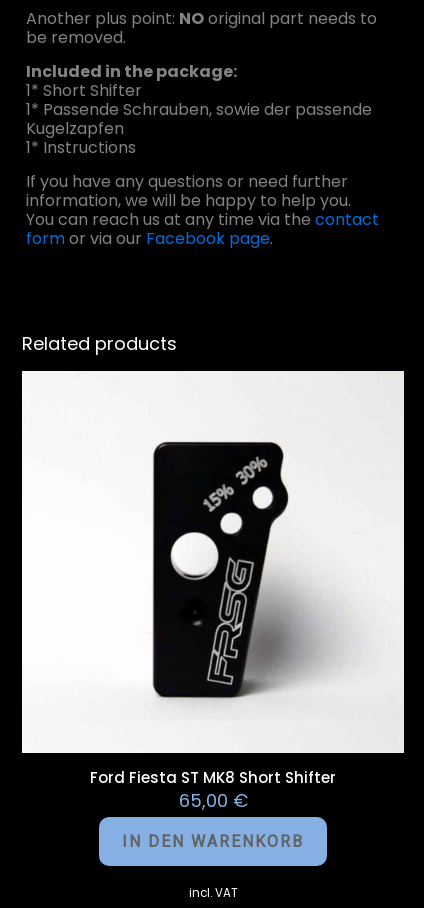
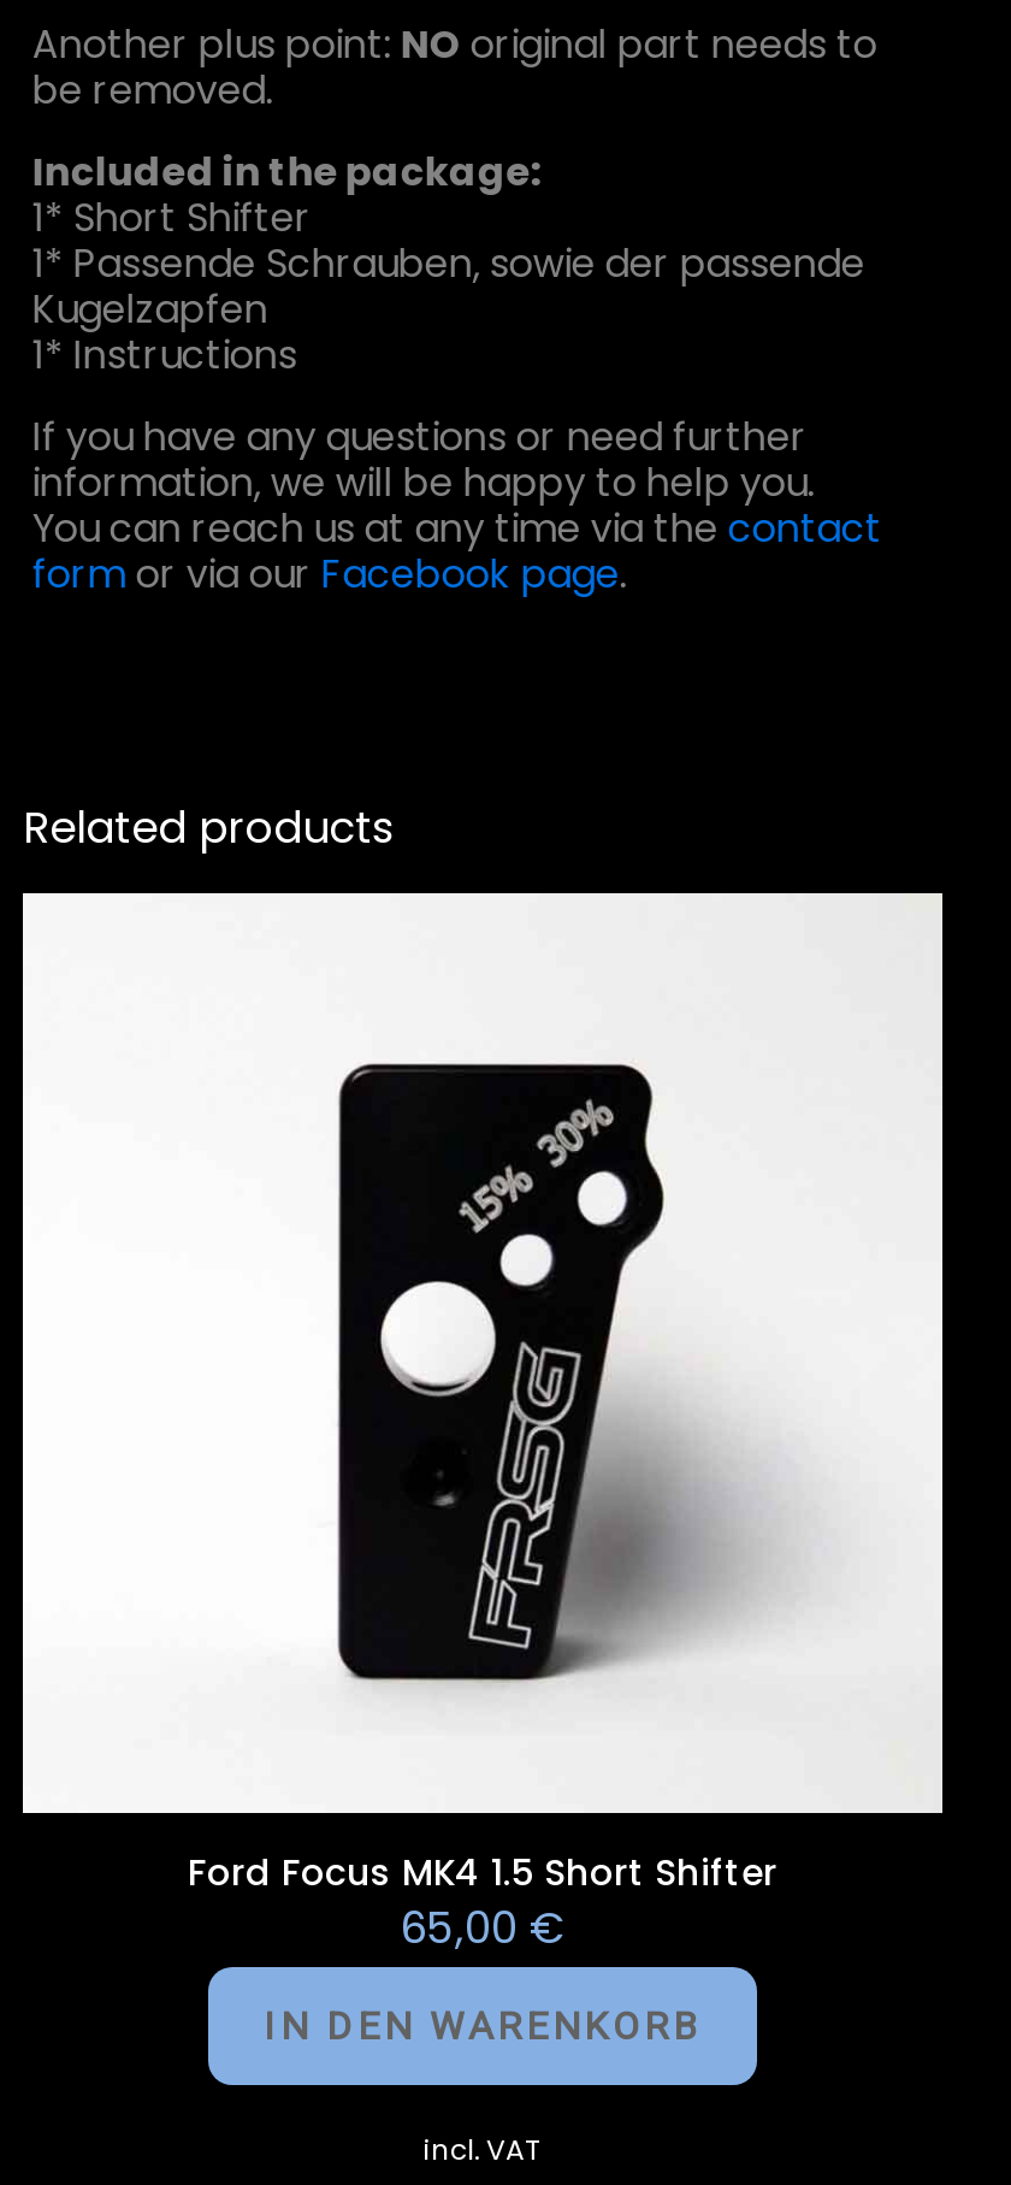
[90,767,336,788] Ford Fiesta ST MK8 Short Shifter -> [188,1846,778,1896] Ford Focus MK4 1.5 Short Shifter

